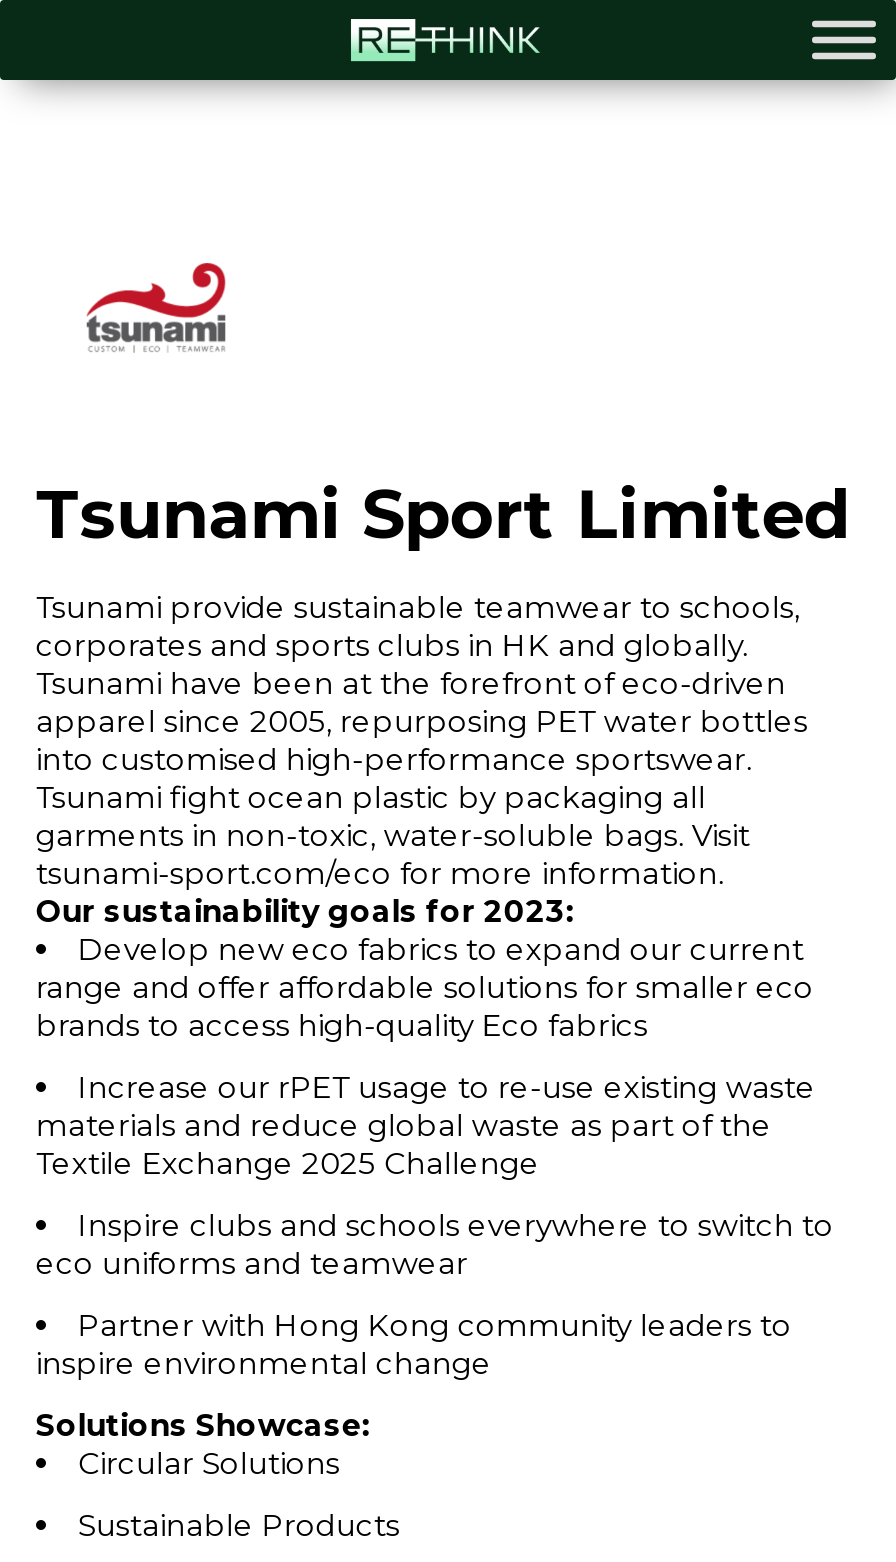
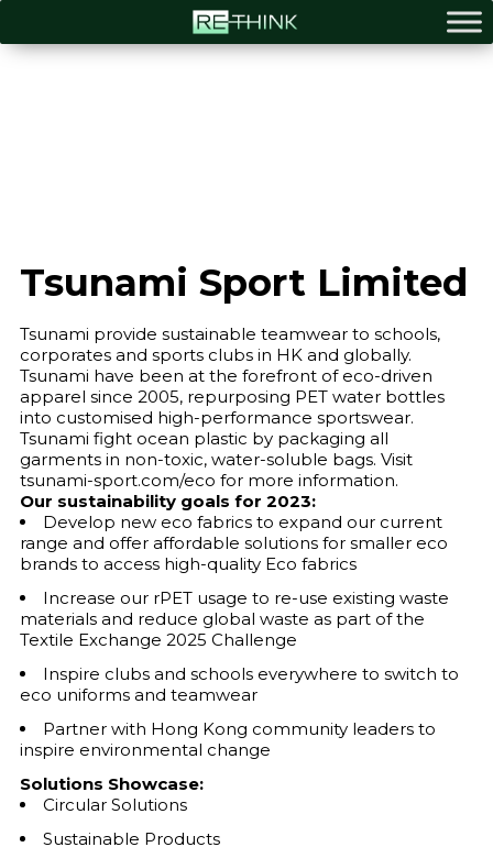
[86,260,228,352] [image] -> none

